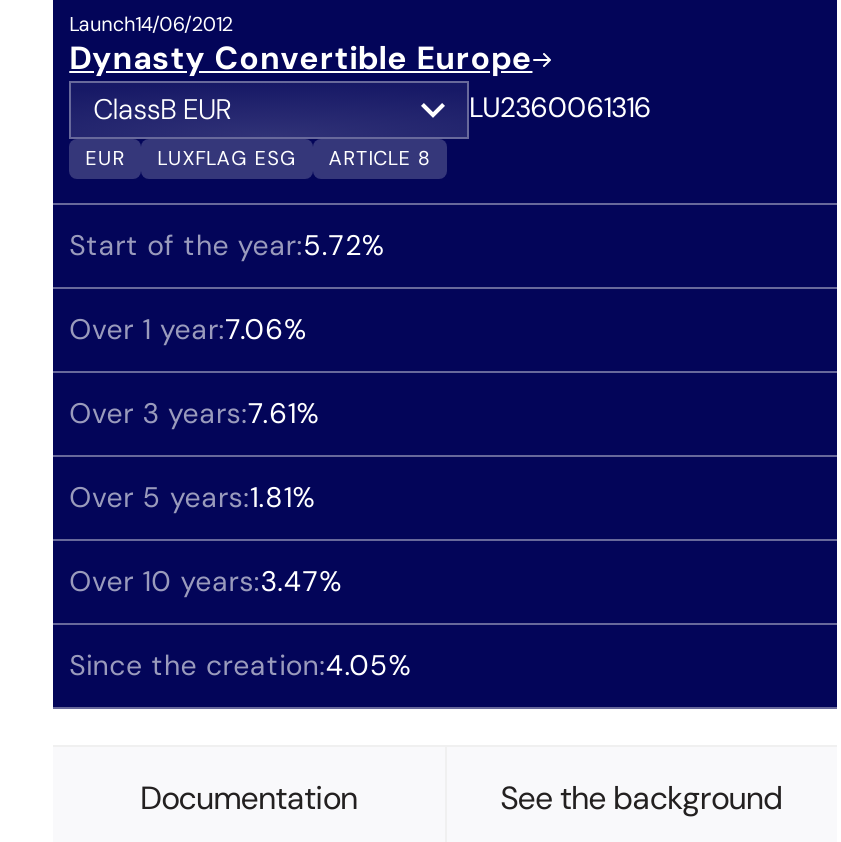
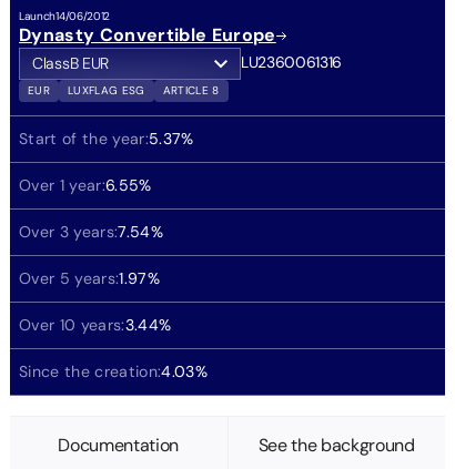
[69,227,385,263] Start of the year:5.72% -> [19,129,194,149] Start of the year:5.37%
[69,311,307,347] Over 1 year:7.06% -> [19,175,152,195] Over 1 year:6.55%
[69,395,319,431] Over 3 years:7.61% -> [19,222,163,242] Over 3 years:7.54%
[69,479,315,515] Over 5 years:1.81% -> [19,269,160,288] Over 5 years:1.97%
[69,563,342,599] Over 10 years:3.47% -> [19,315,171,335] Over 10 years:3.44%
[69,647,411,683] Since the creation:4.05% -> [19,362,208,382] Since the creation:4.03%

